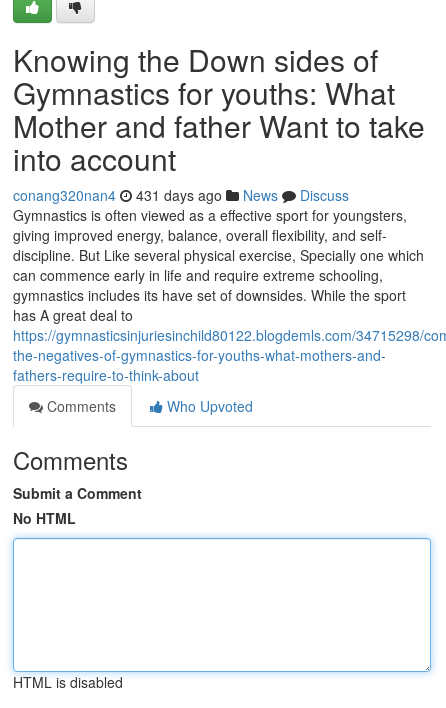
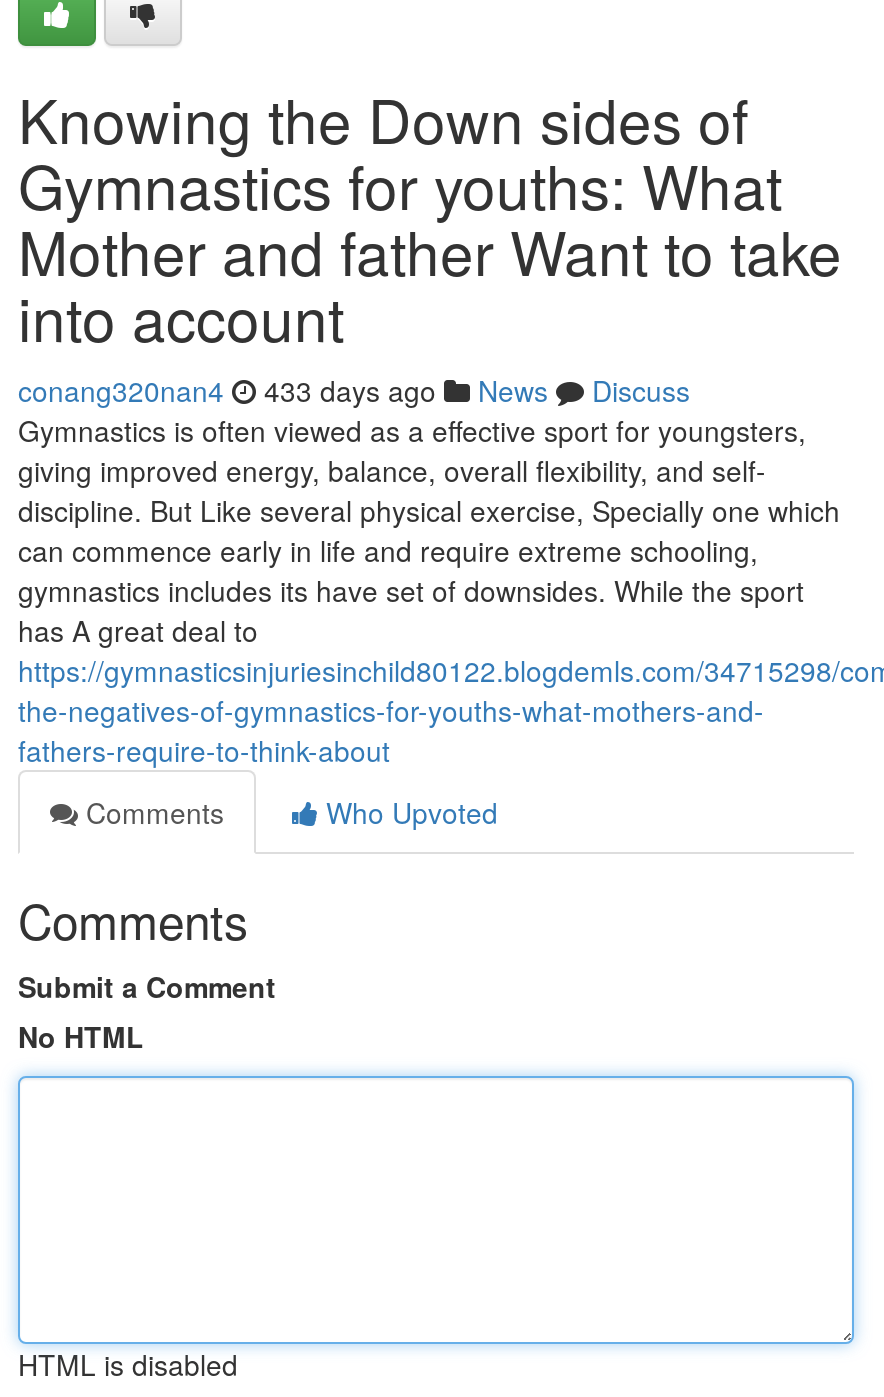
[13,185,349,205] conang320nan4 431 days ago News Discuss -> [18,370,690,410] conang320nan4 433 days ago News Discuss

